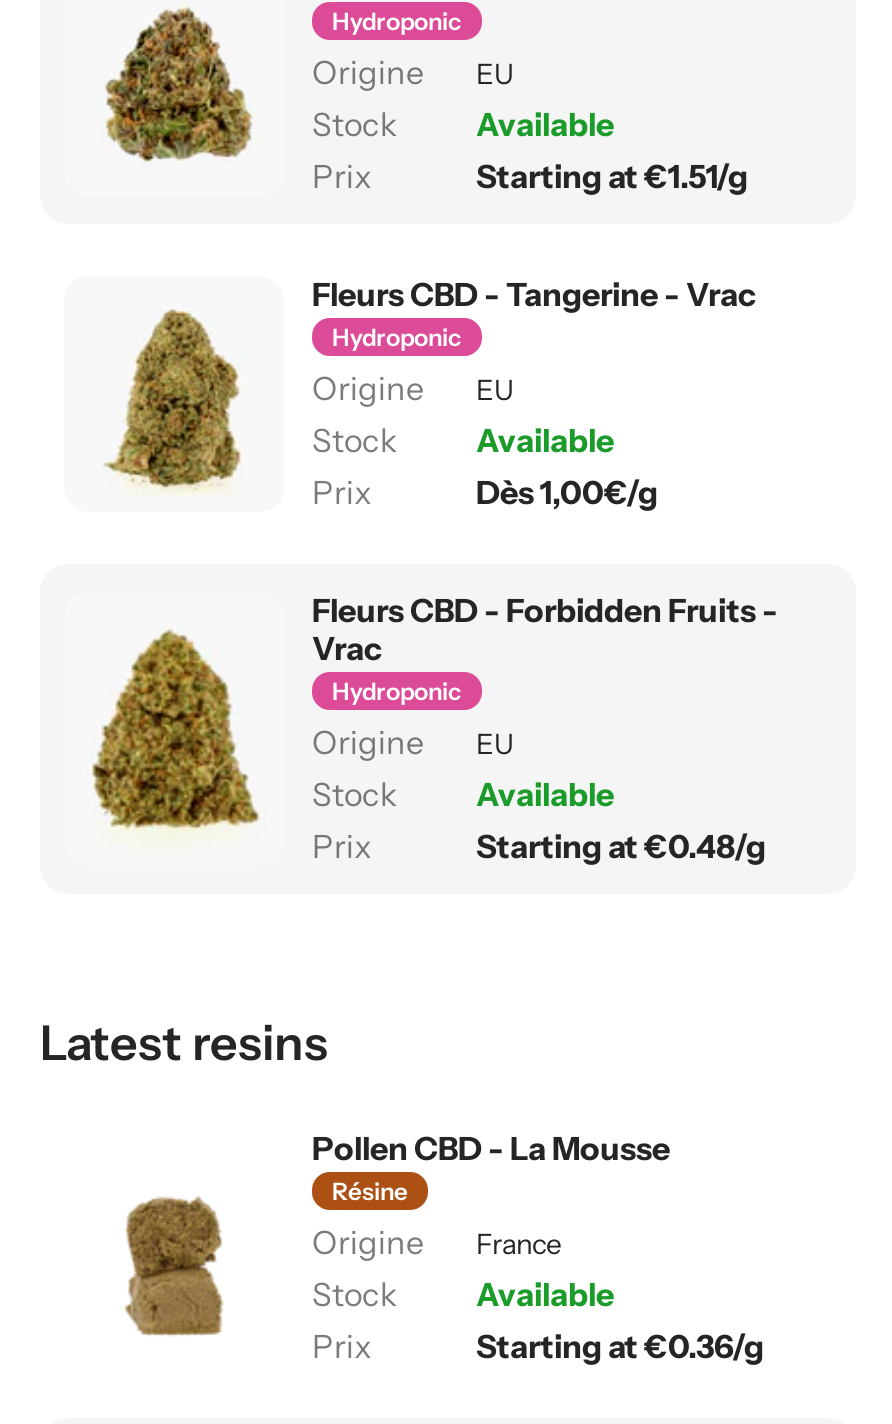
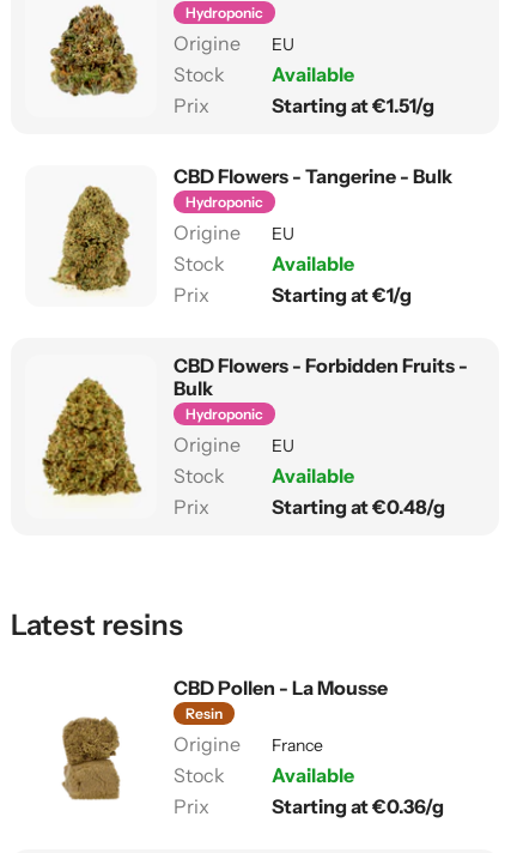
[312,274,756,314] Fleurs CBD - Tangerine - Vrac -> [174,164,452,188] CBD Flowers - Tangerine - Bulk
[476,472,658,512] Dès 1,00€/g -> [272,283,412,307] Starting at €1/g
[312,590,778,668] Fleurs CBD - Forbidden Fruits - | Vrac -> [174,354,468,400] CBD Flowers - Forbidden Fruits - | Bulk
[312,1128,670,1206] Pollen CBD - La Mousse | Résine -> [174,676,388,723] CBD Pollen - La Mousse | Resin

